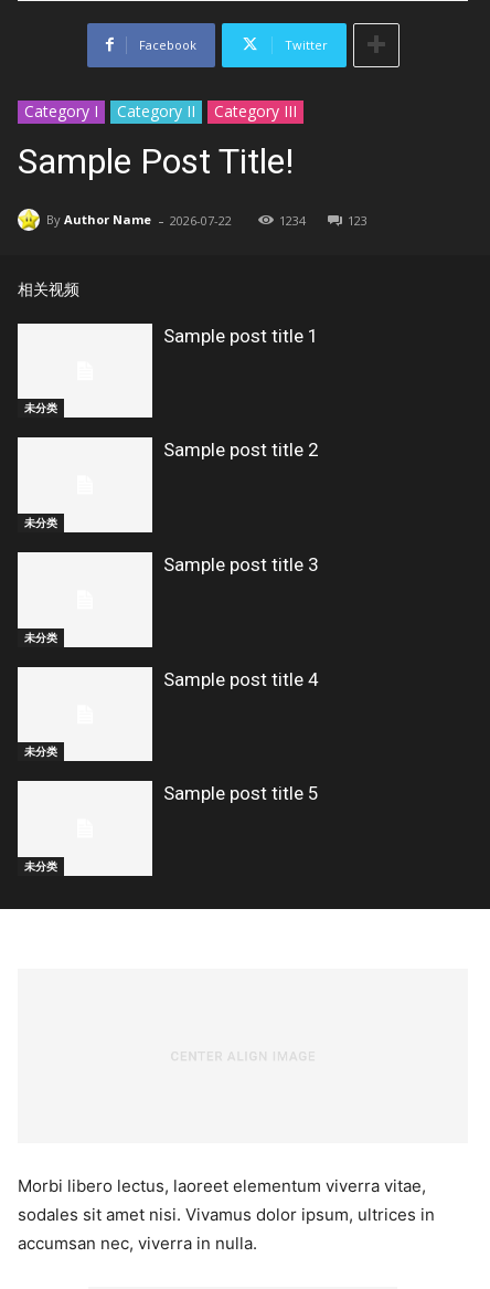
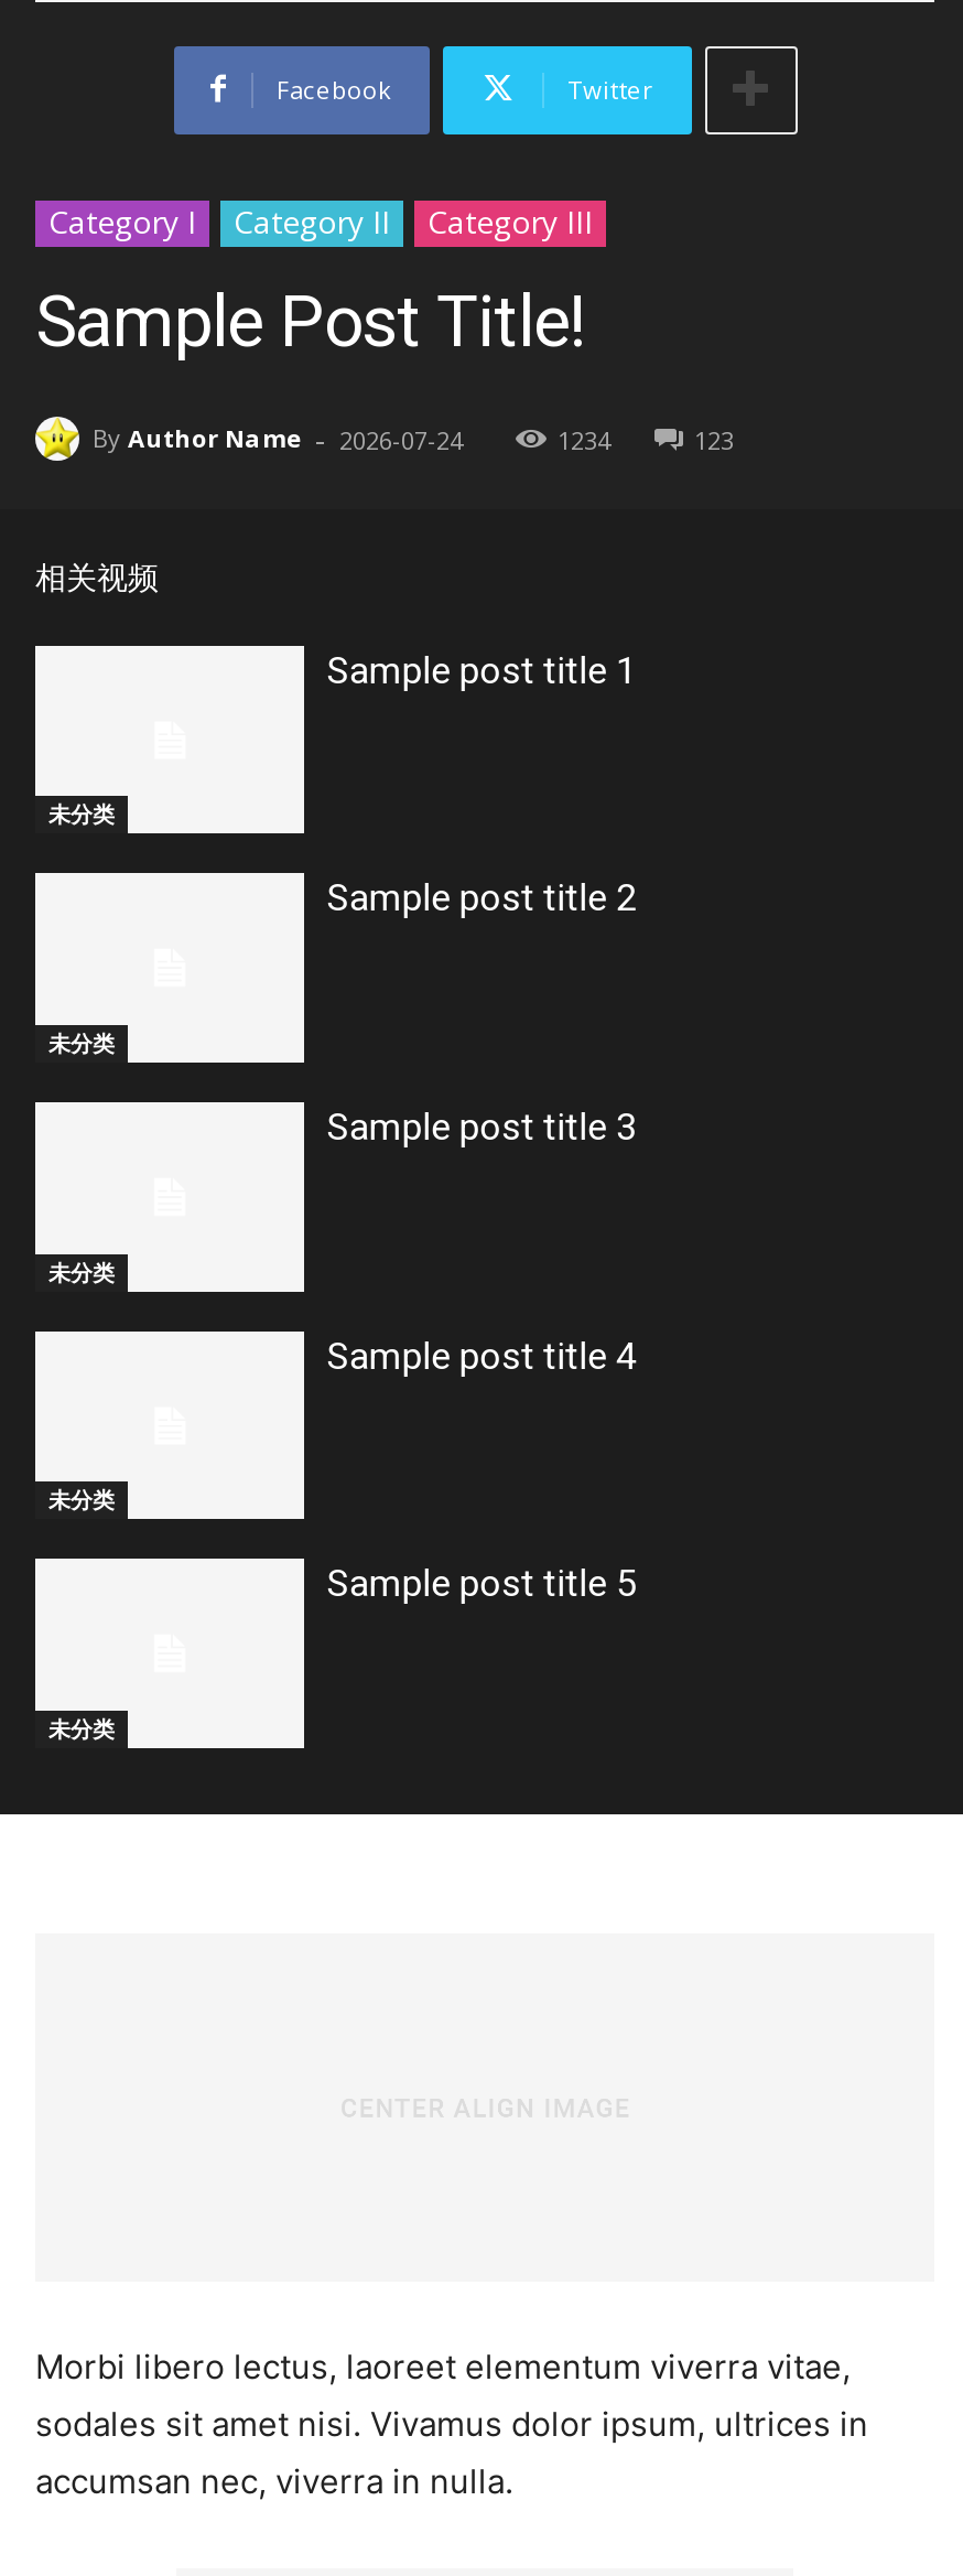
[46,208,232,230] By Author Name - 2026-07-22 -> [93,416,463,460] By Author Name - 2026-07-24

